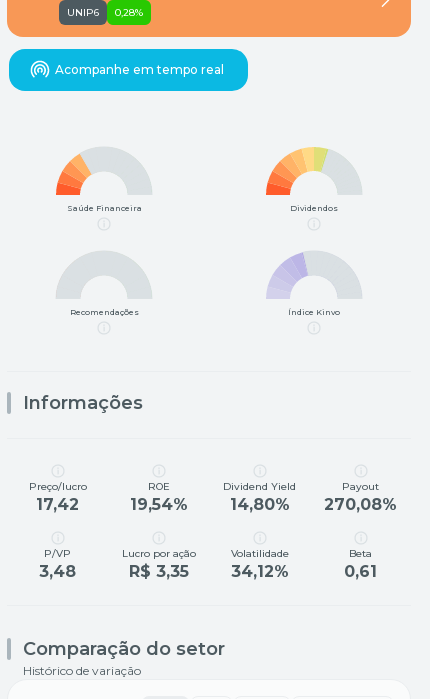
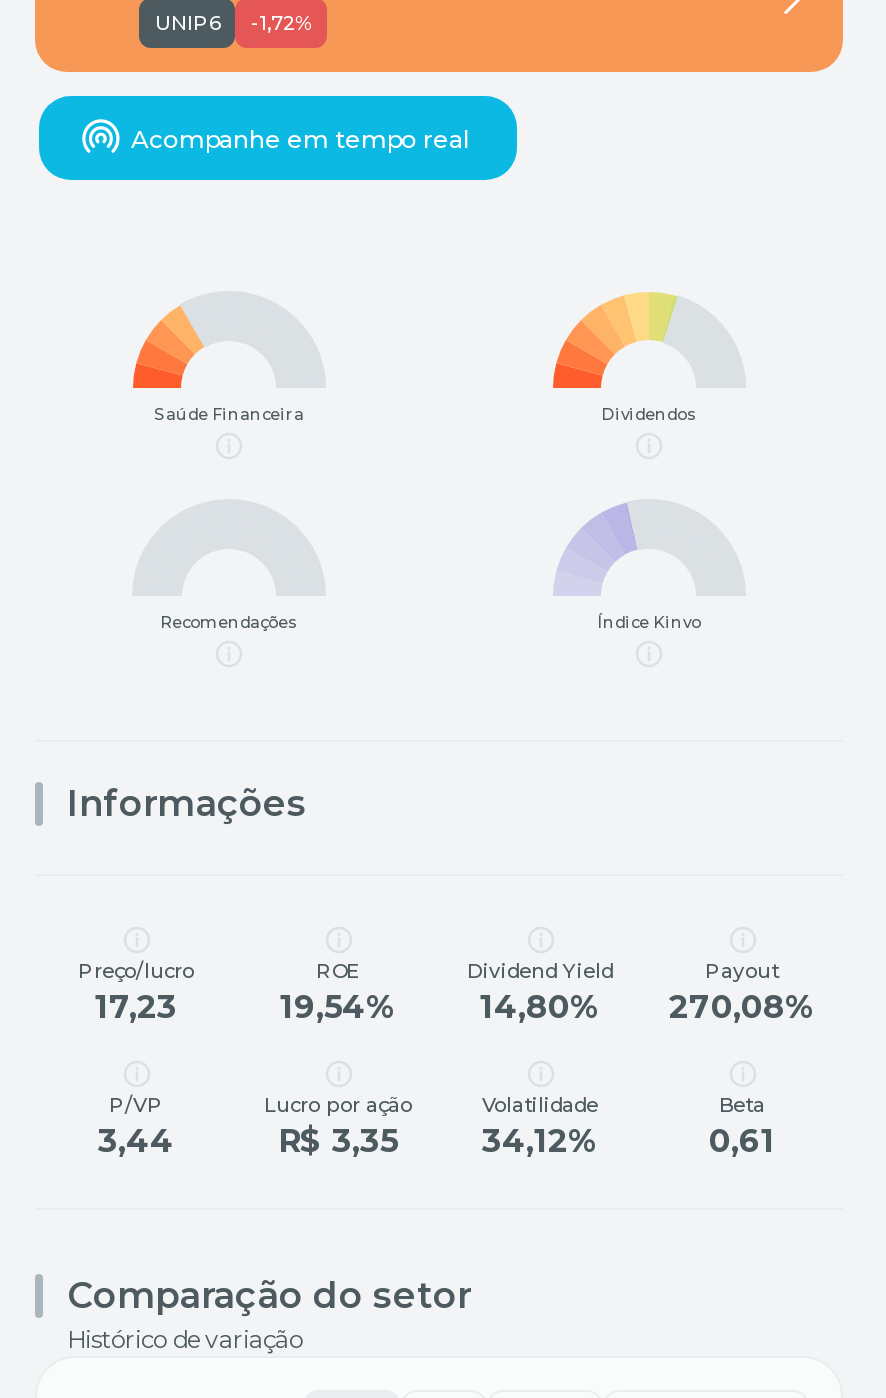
[67,5,143,18] UNIP6 0,28% -> [155,11,311,37] UNIP6 -1,72%
[36,494,79,513] 17,42 -> [95,989,177,1027] 17,23
[39,561,76,580] 3,48 -> [98,1123,174,1161] 3,44

